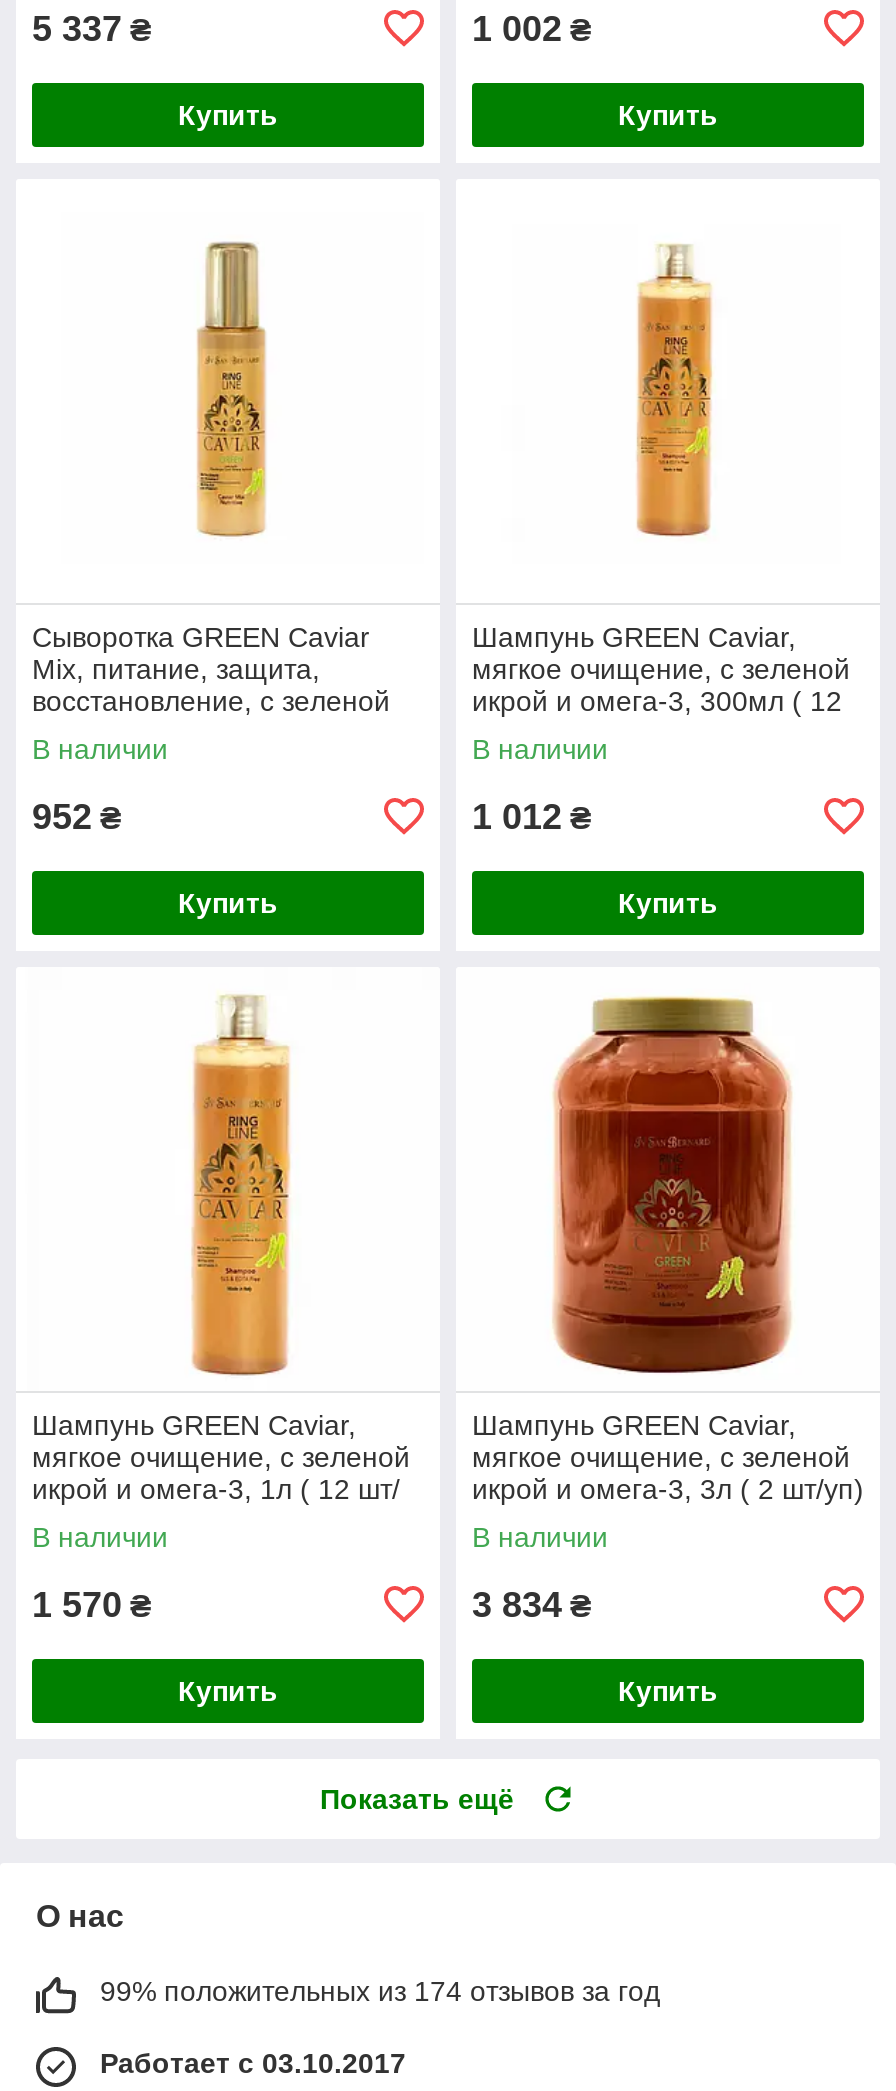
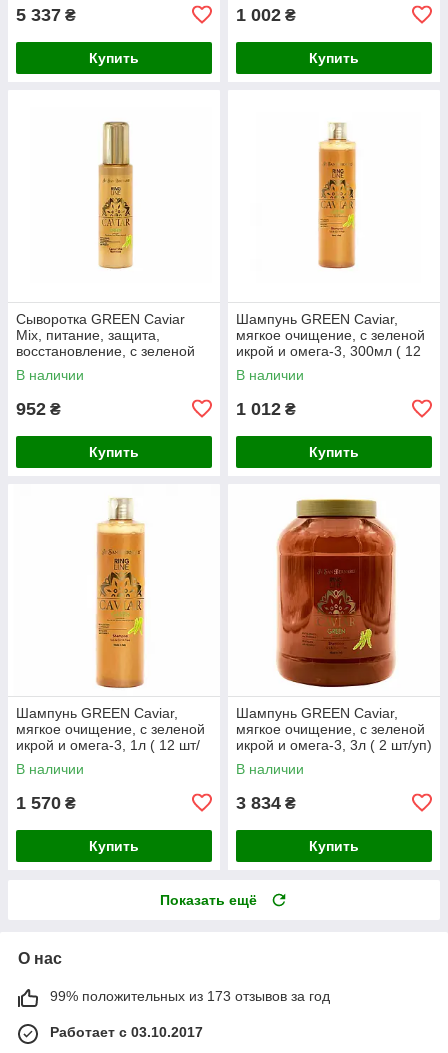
[100,1975,660,2007] 99% положительных из 174 отзывов за год -> [50,988,330,1004] 99% положительных из 173 отзывов за год

